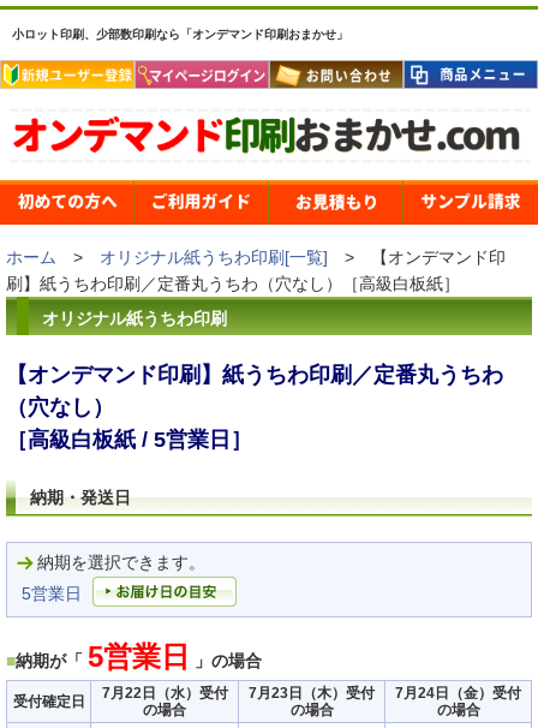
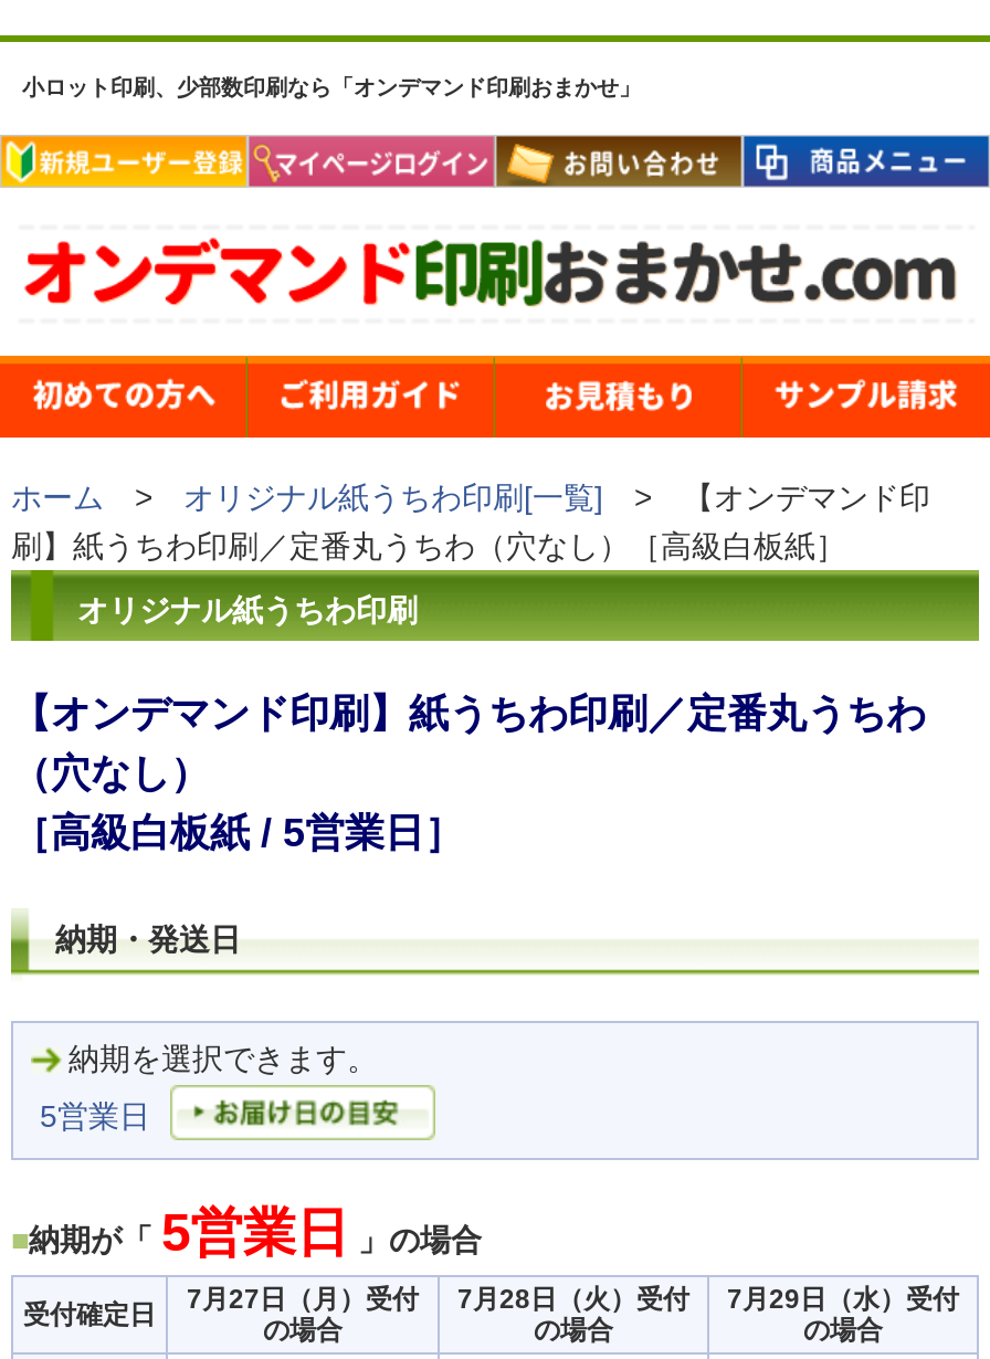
[101,685,228,701] 7月22日（水）受付 -> [187,1284,419,1315] 7月27日（月）受付
[249,685,375,701] 7月23日（木）受付 -> [457,1284,689,1315] 7月28日（火）受付
[395,685,521,701] 7月24日（金）受付 -> [727,1284,959,1315] 7月29日（水）受付

